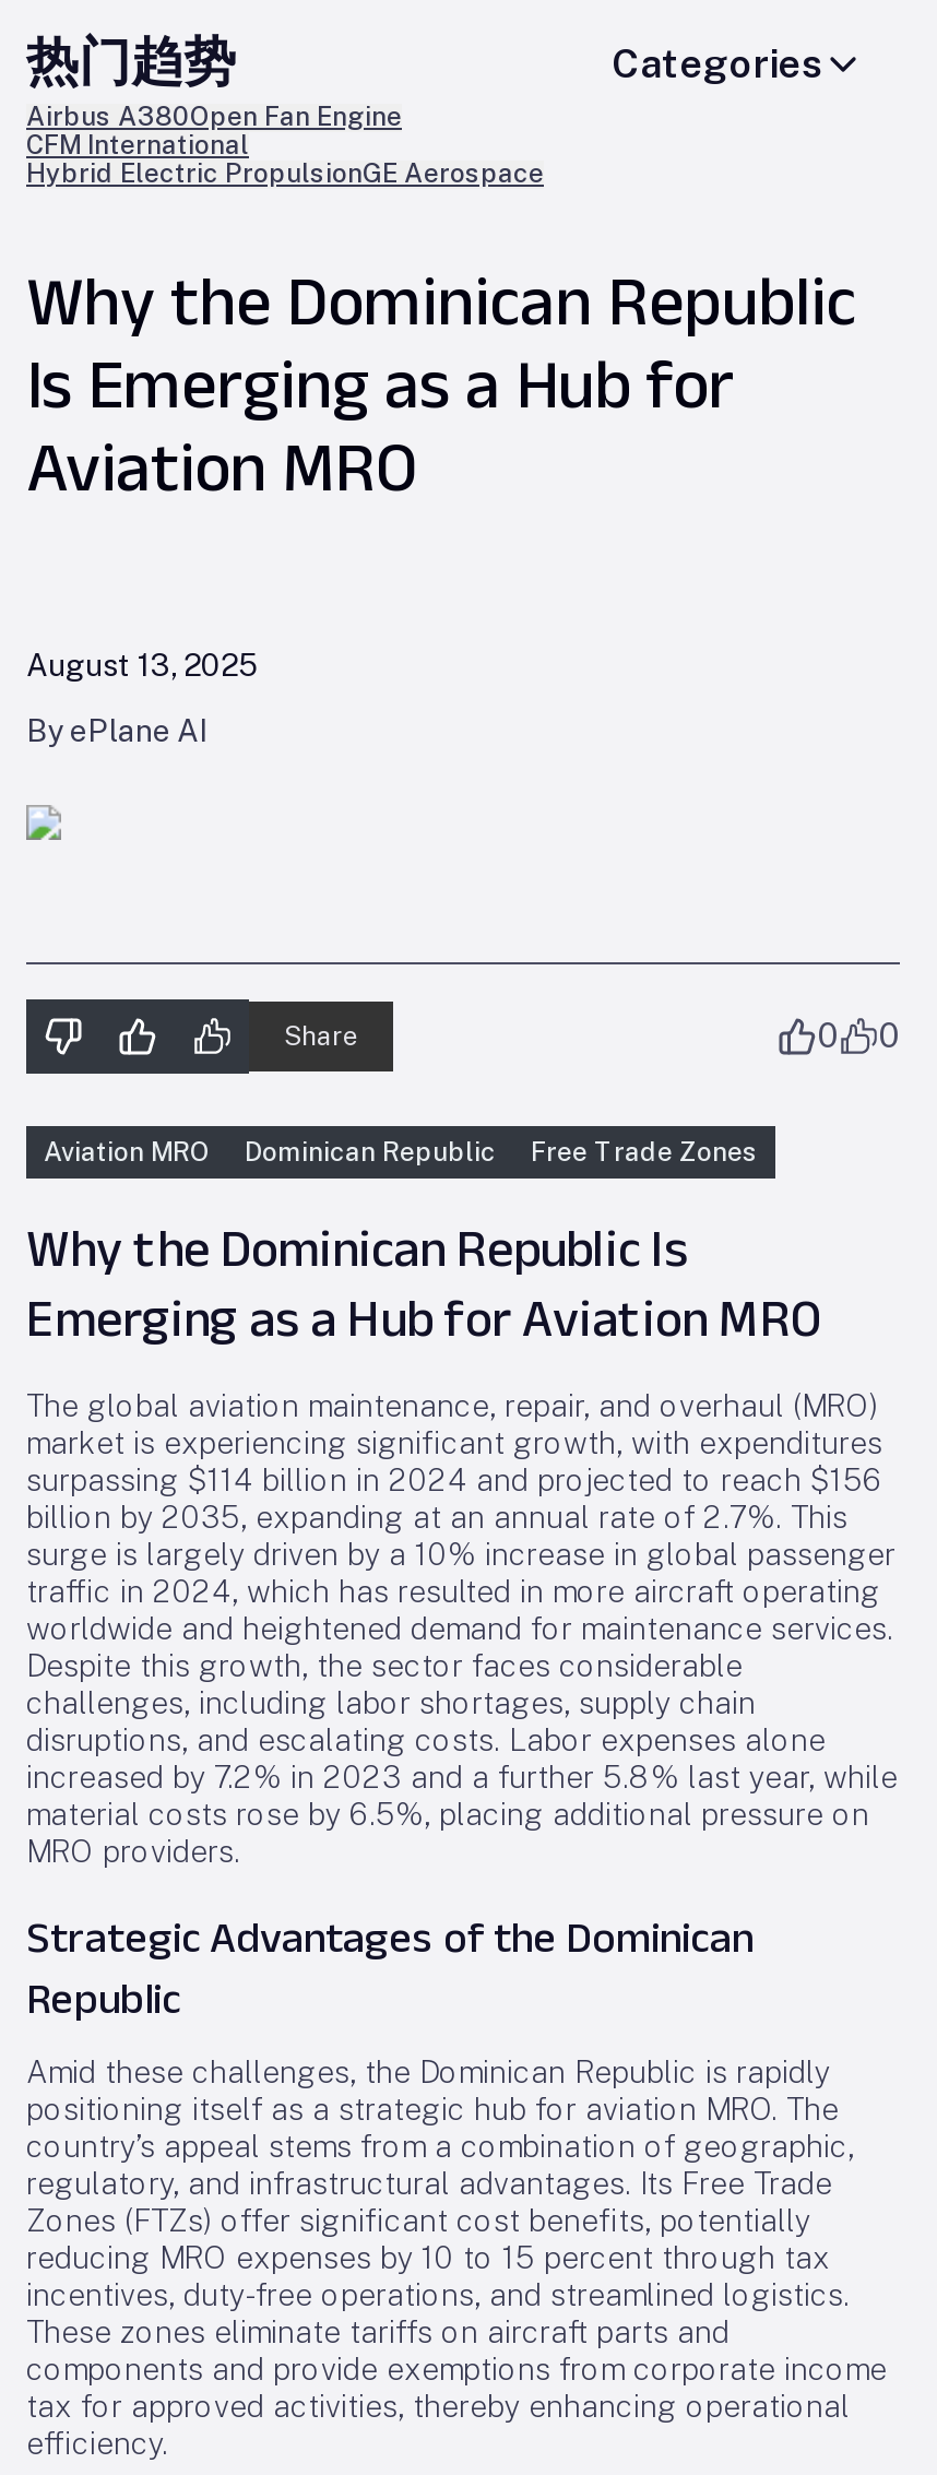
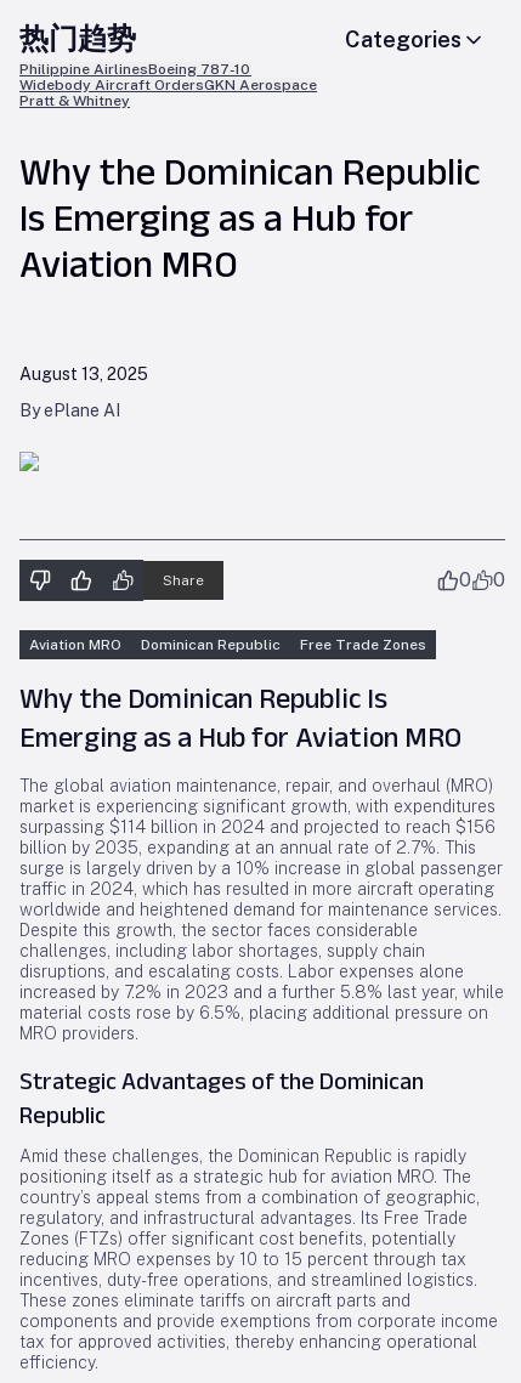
[26,102,544,189] Airbus A380Open Fan Engine | CFM International | Hybrid Electric PropulsionGE Aerospace -> [19,61,317,109] Philippine AirlinesBoeing 787-10 | Widebody Aircraft OrdersGKN Aerospace | Pratt & Whitney

